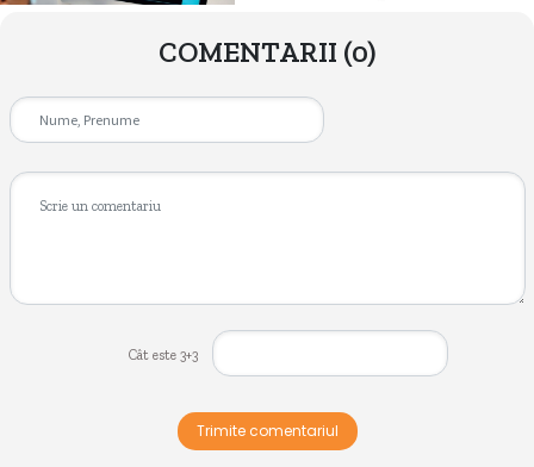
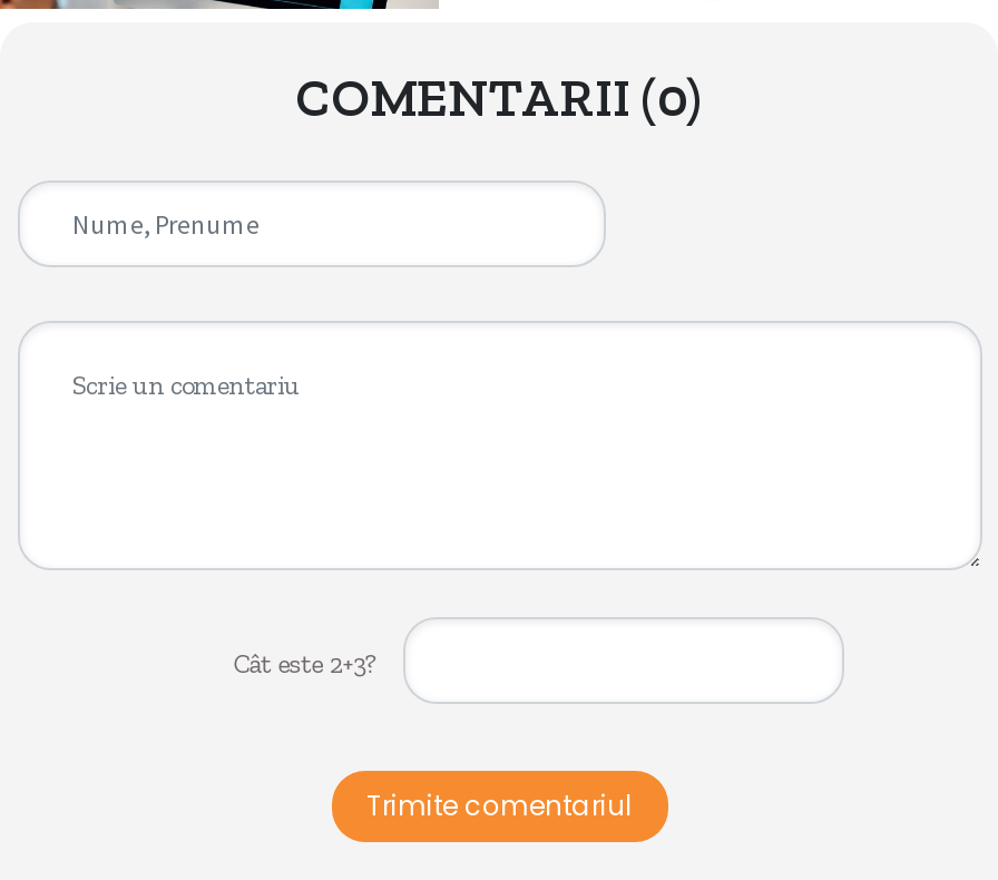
[128,346,198,363] Cât este 3+3 -> [233,647,376,678] Cât este 2+3?

